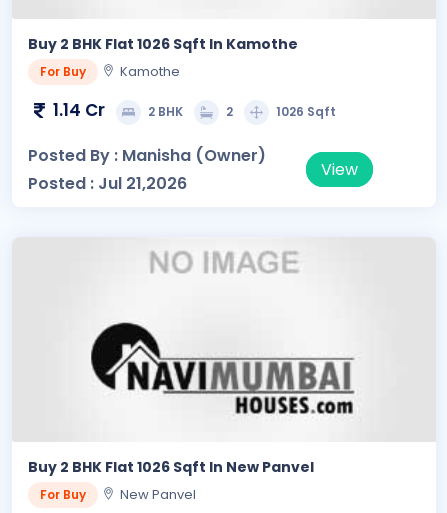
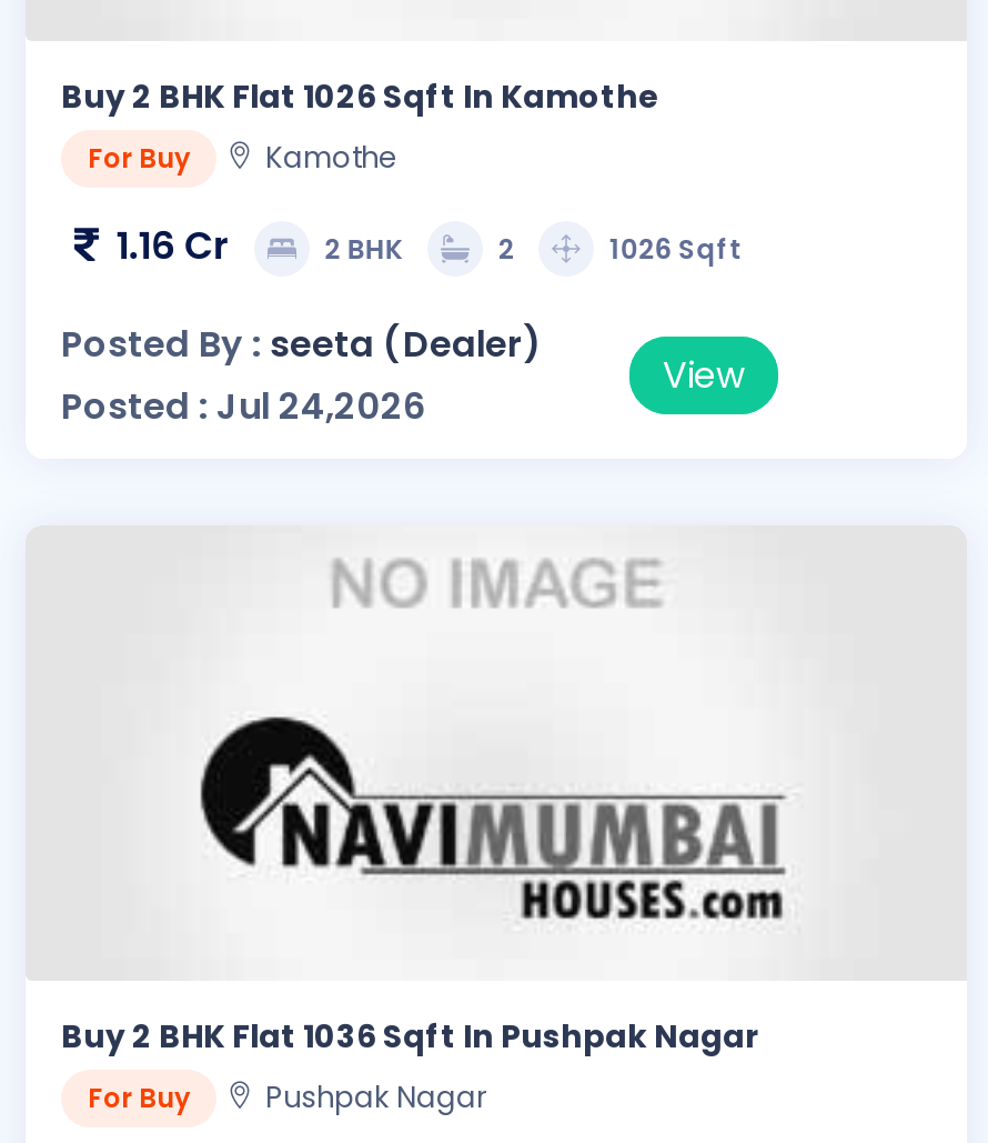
[45,98,105,122] 1.14 Cr -> [98,217,229,271] 1.16 Cr
[28,144,266,167] Posted By : Manisha (Owner) -> [61,318,541,369] Posted By : seeta (Dealer)
[28,172,187,195] Posted : Jul 21,2026 -> [61,380,425,431] Posted : Jul 24,2026
[28,457,314,477] Buy 2 BHK Flat 1026 Sqft In New Panvel -> [61,1015,760,1059] Buy 2 BHK Flat 1036 Sqft In Pushpak Nagar
[120,485,196,504] New Panvel -> [265,1077,487,1119] Pushpak Nagar

